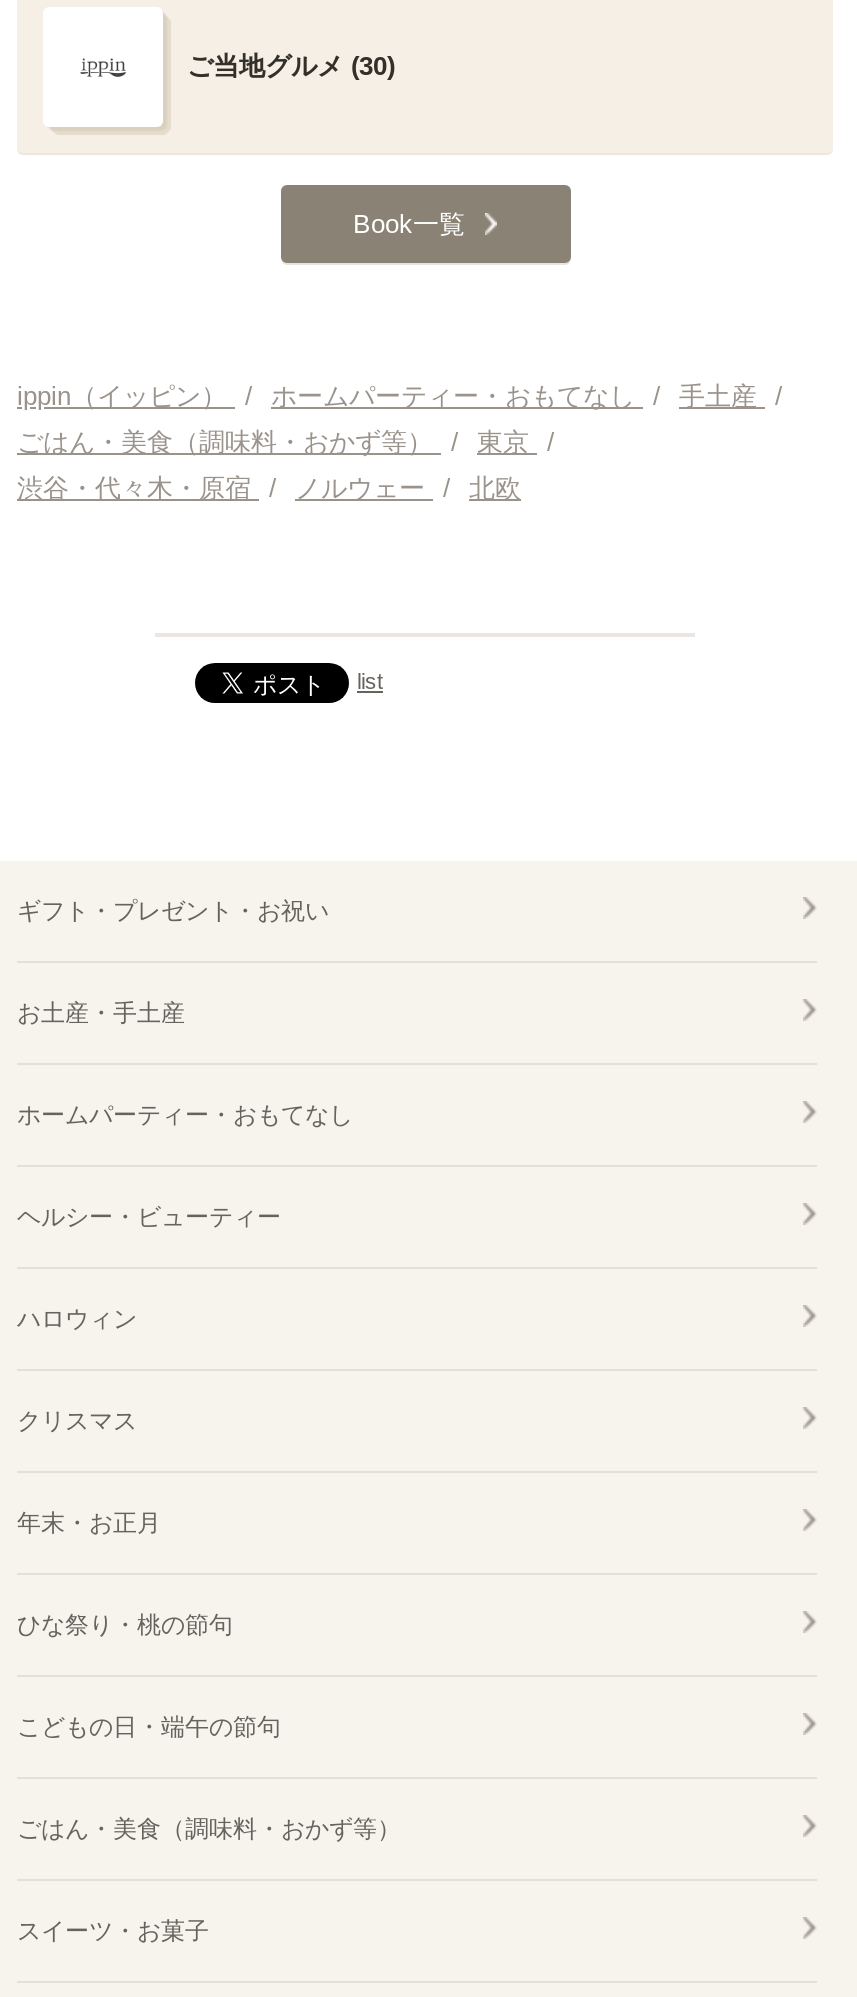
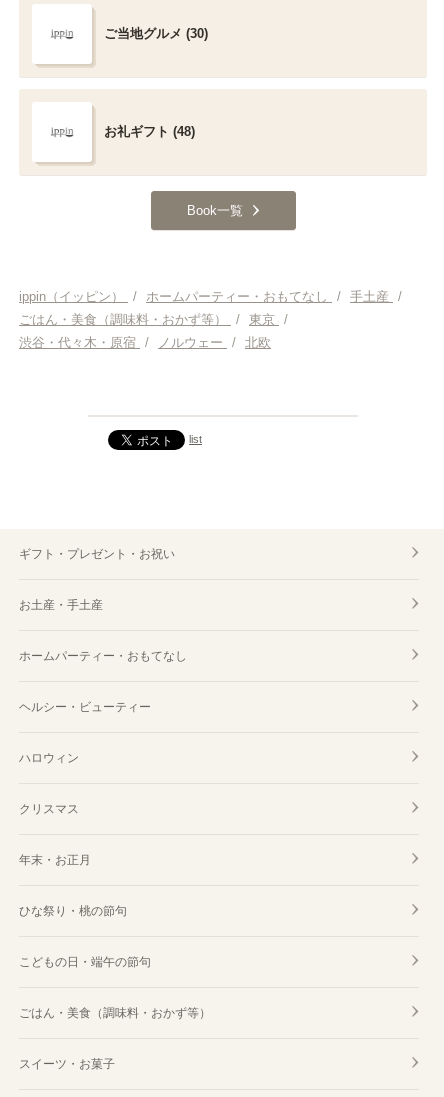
none -> [104,124,195,139] お礼ギフト (48)

